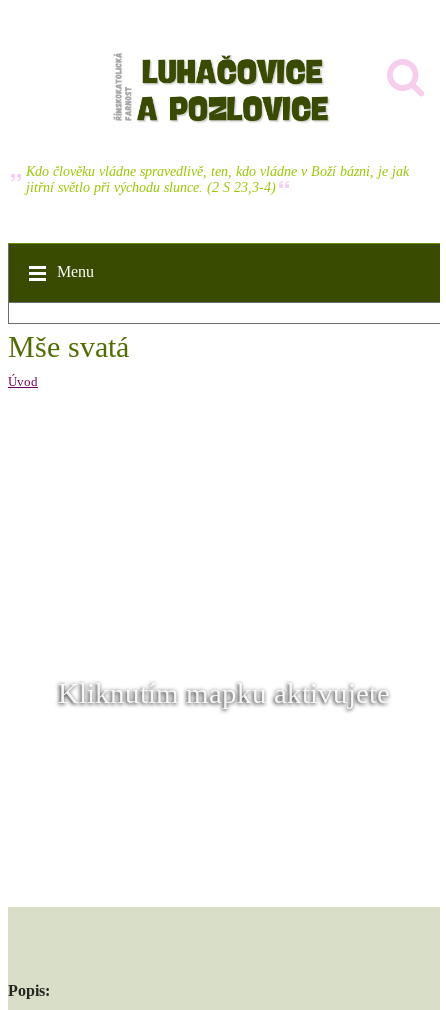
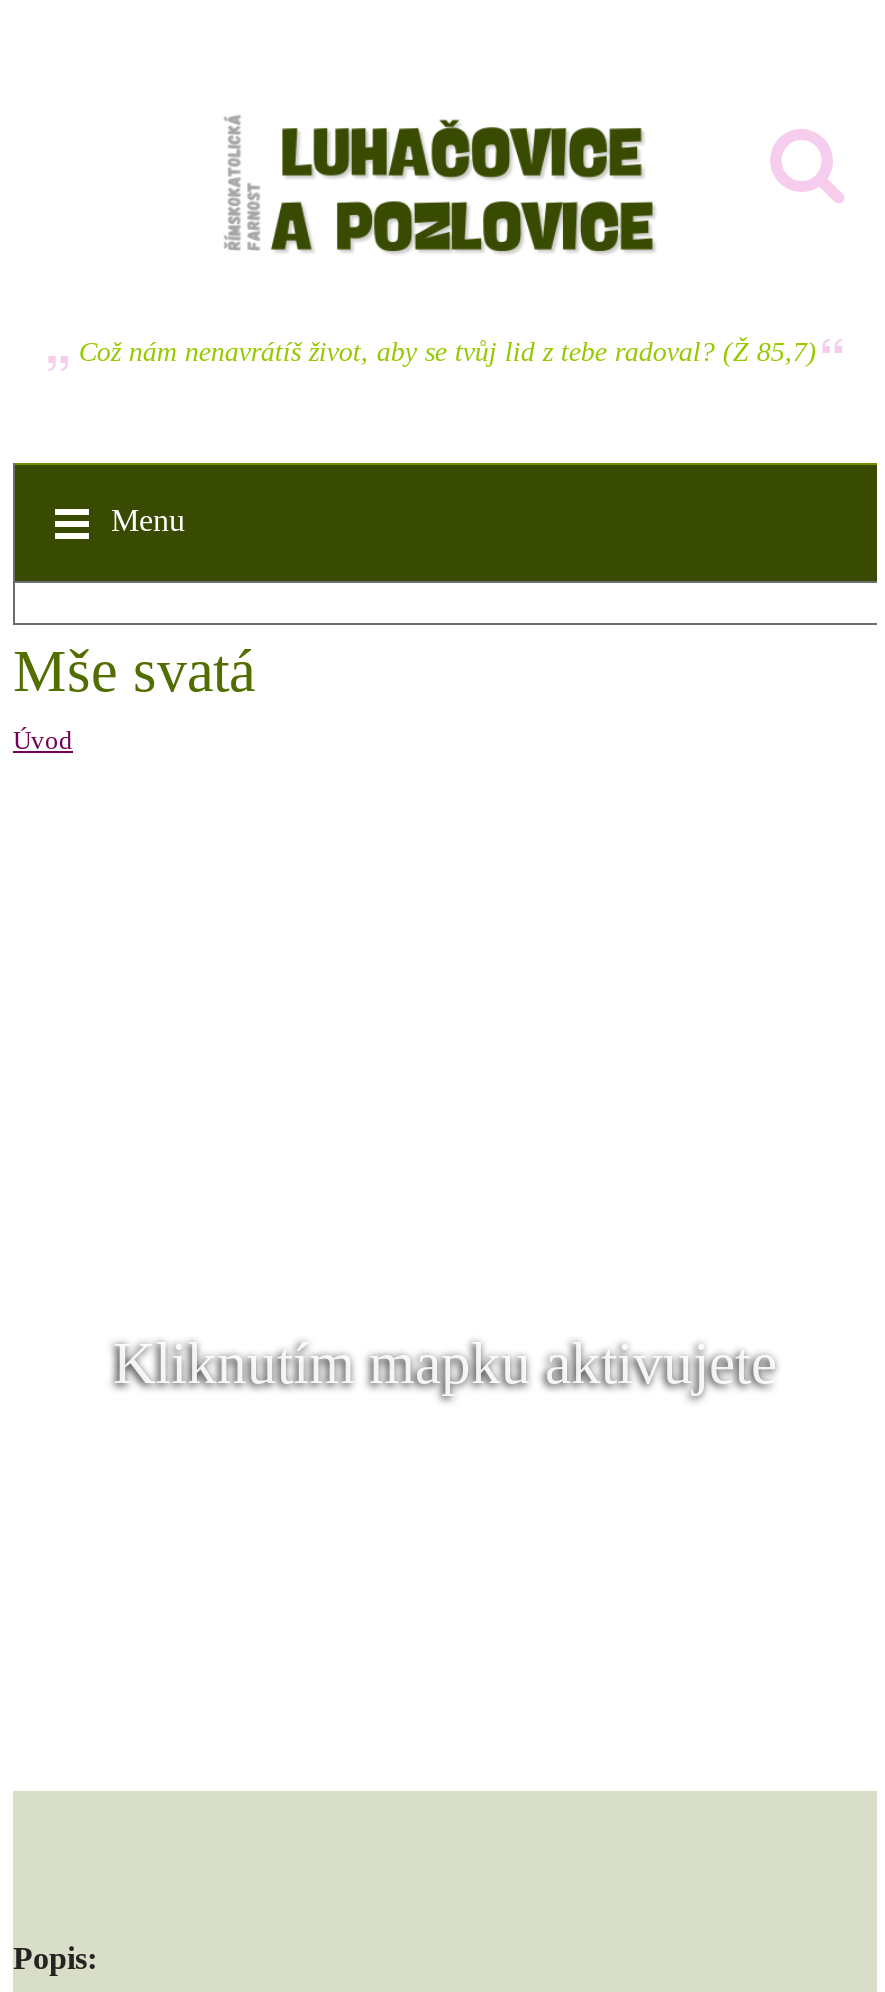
[26,164,409,195] Kdo člověku vládne spravedlivě, ten, kdo vládne v Boží bázni, je jak | jitřní světlo při východu slunce. (2 S 23,3-4) -> [79,337,817,367] Což nám nenavrátíš život, aby se tvůj lid z tebe radoval? (Ž 85,7)

